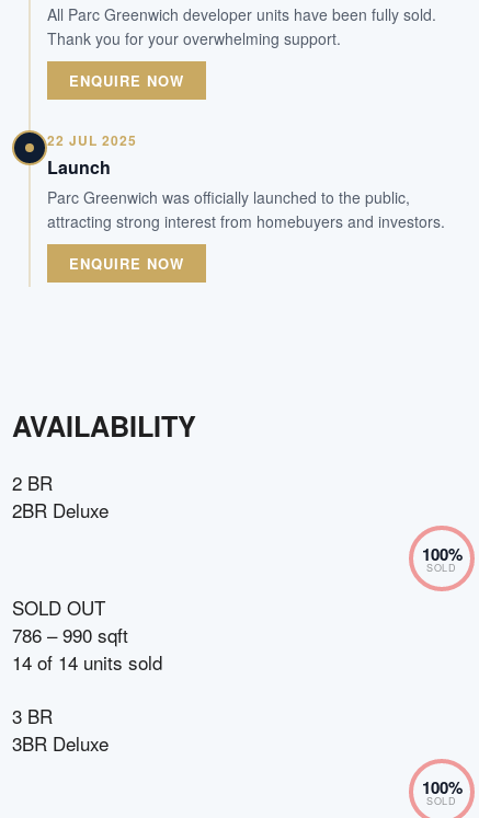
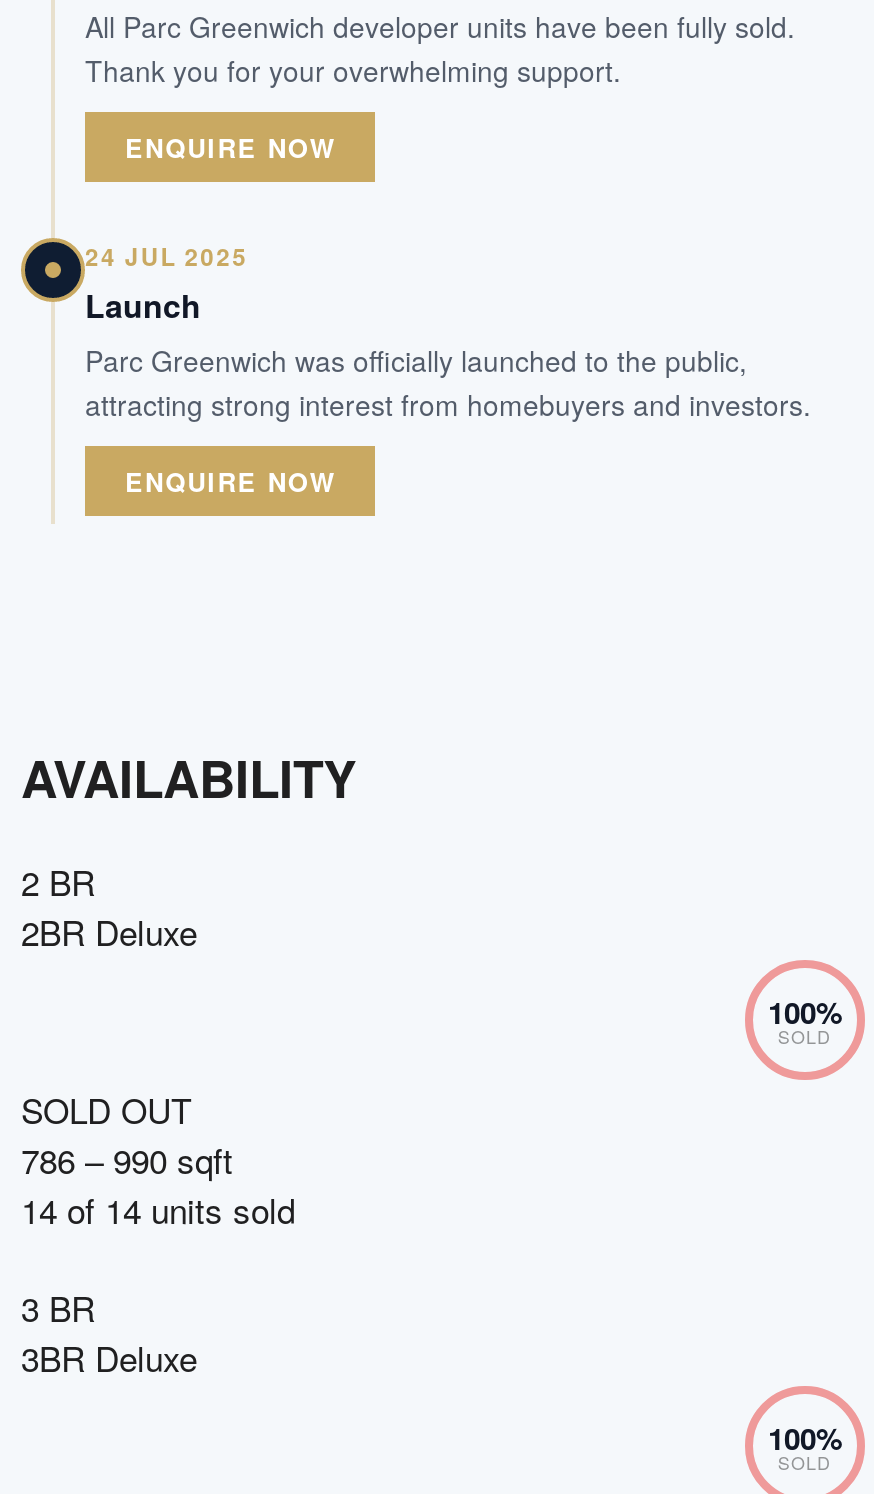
[47,130,137,150] 22 JUL 2025 -> [85,238,248,274] 24 JUL 2025

